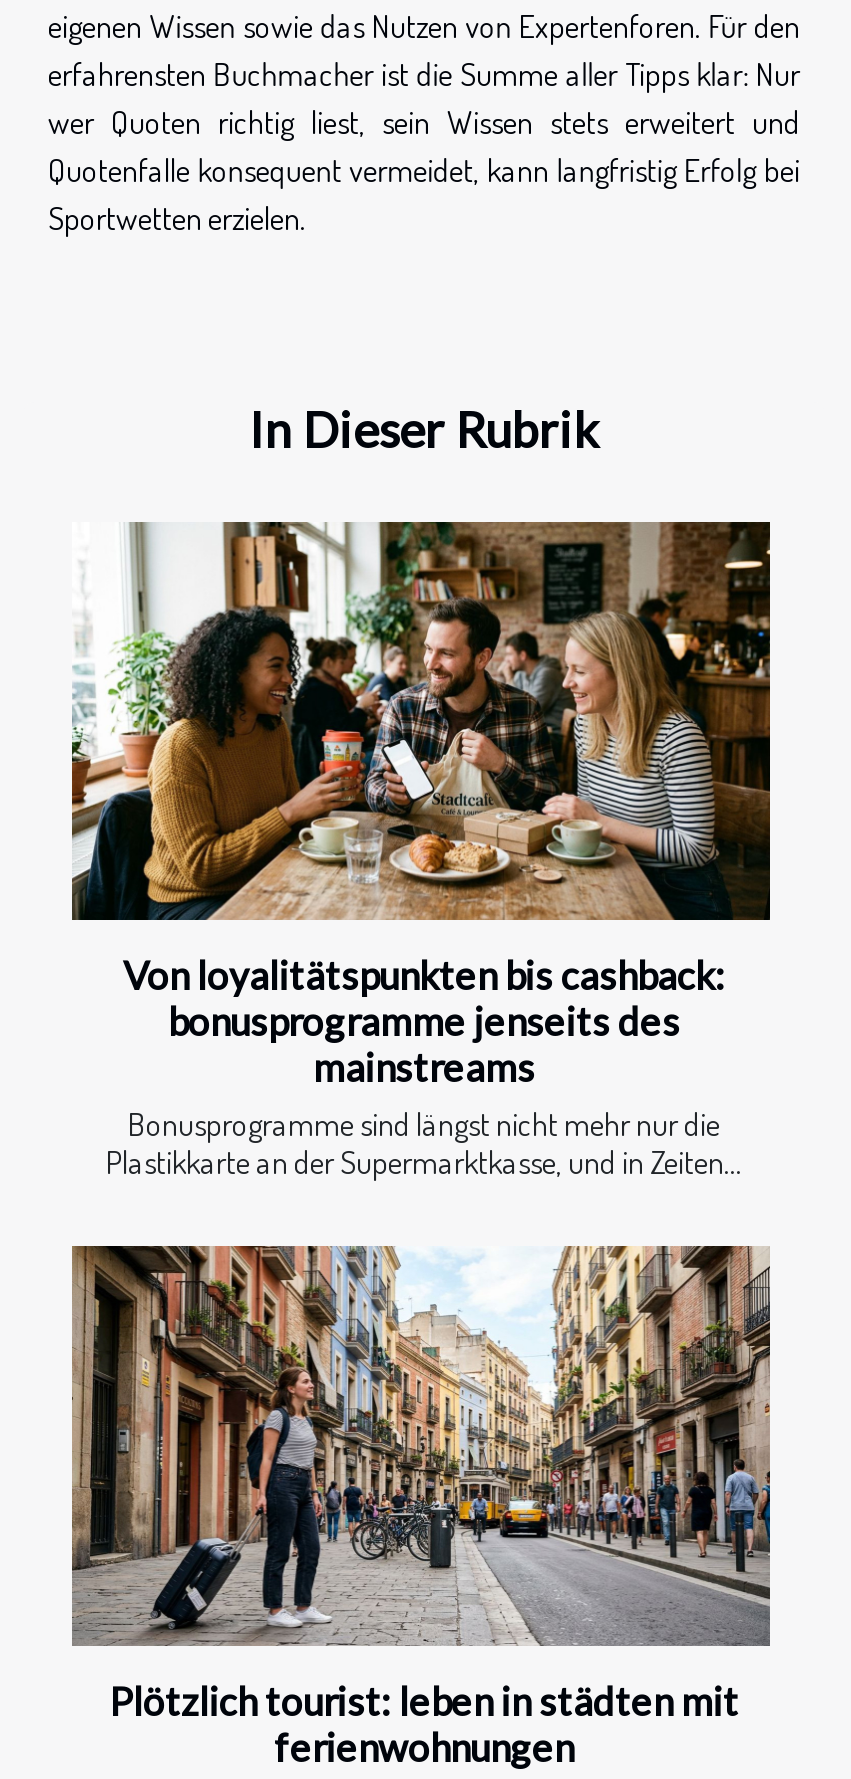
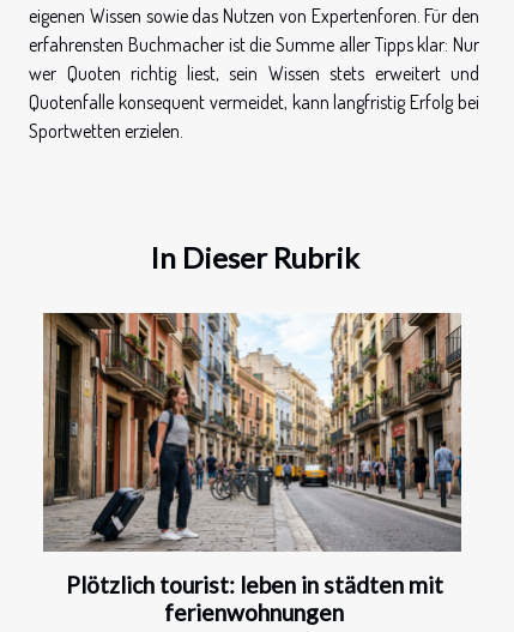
[72,520,772,1183] [image] | Von loyalitätspunkten bis cashback: | bonusprogramme jenseits des | mainstreams | Bonusprogramme sind längst nicht mehr nur die | Plastikkarte an der Supermarktkasse, und in Zeiten... -> none

